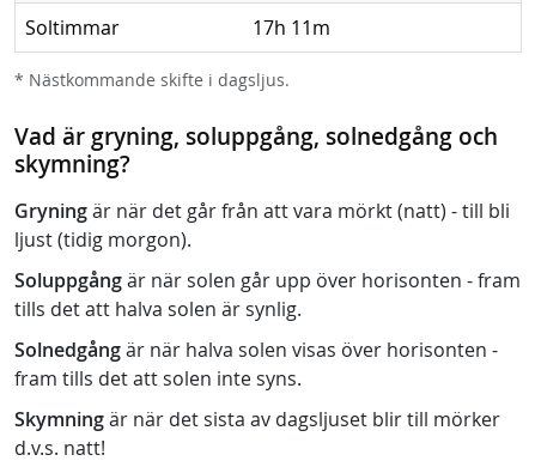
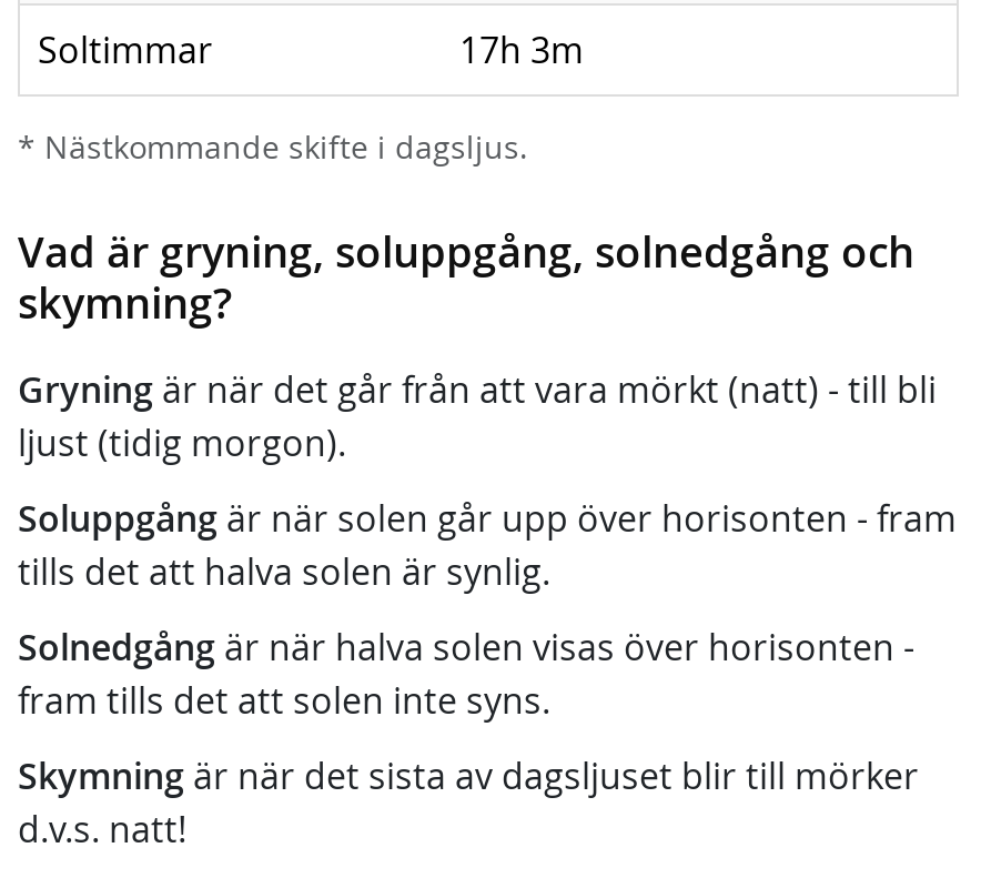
[253,14,330,41] 17h 11m -> [459,26,584,74] 17h 3m

